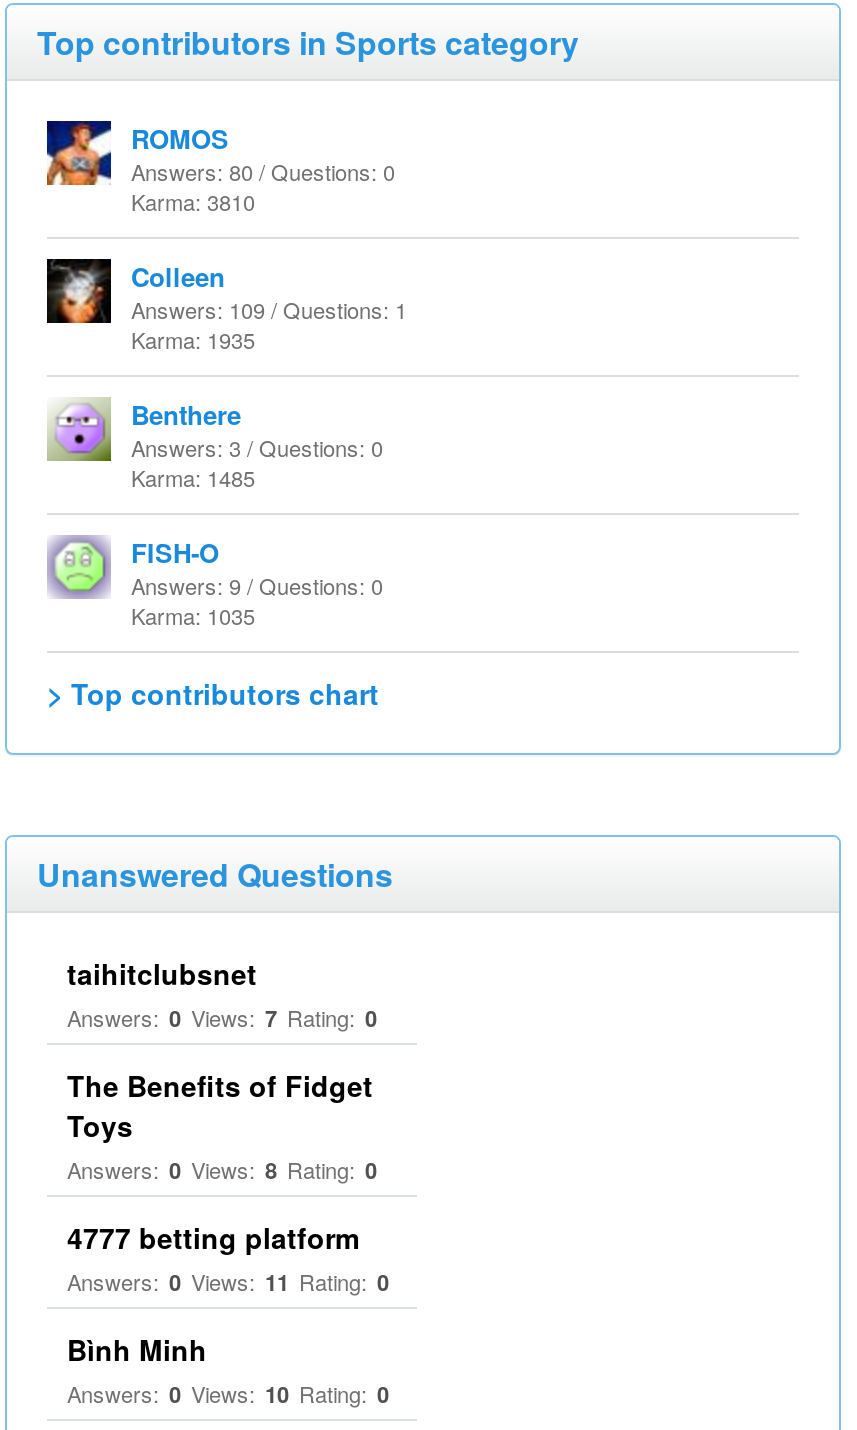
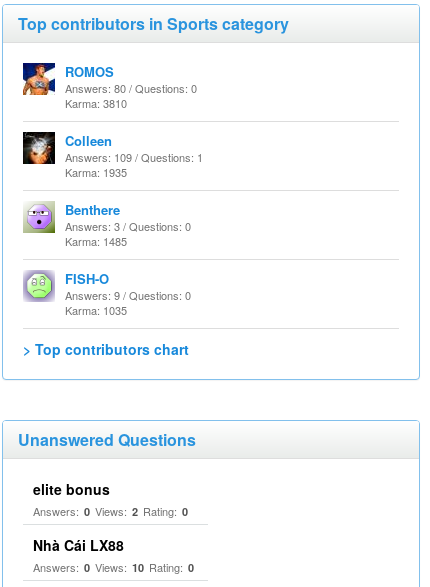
[67,953,389,1369] taihitclubsnet | Answers: 0 Views: 7 Rating: 0 | The Benefits of Fidget | Toys | Answers: 0 Views: 8 Rating: 0 | 4777 betting platform | Answers: 0 Views: 11 Rating: 0 | Bình Minh -> [33,479,188,555] elite bonus | Answers: 0 Views: 2 Rating: 0 | Nhà Cái LX88

